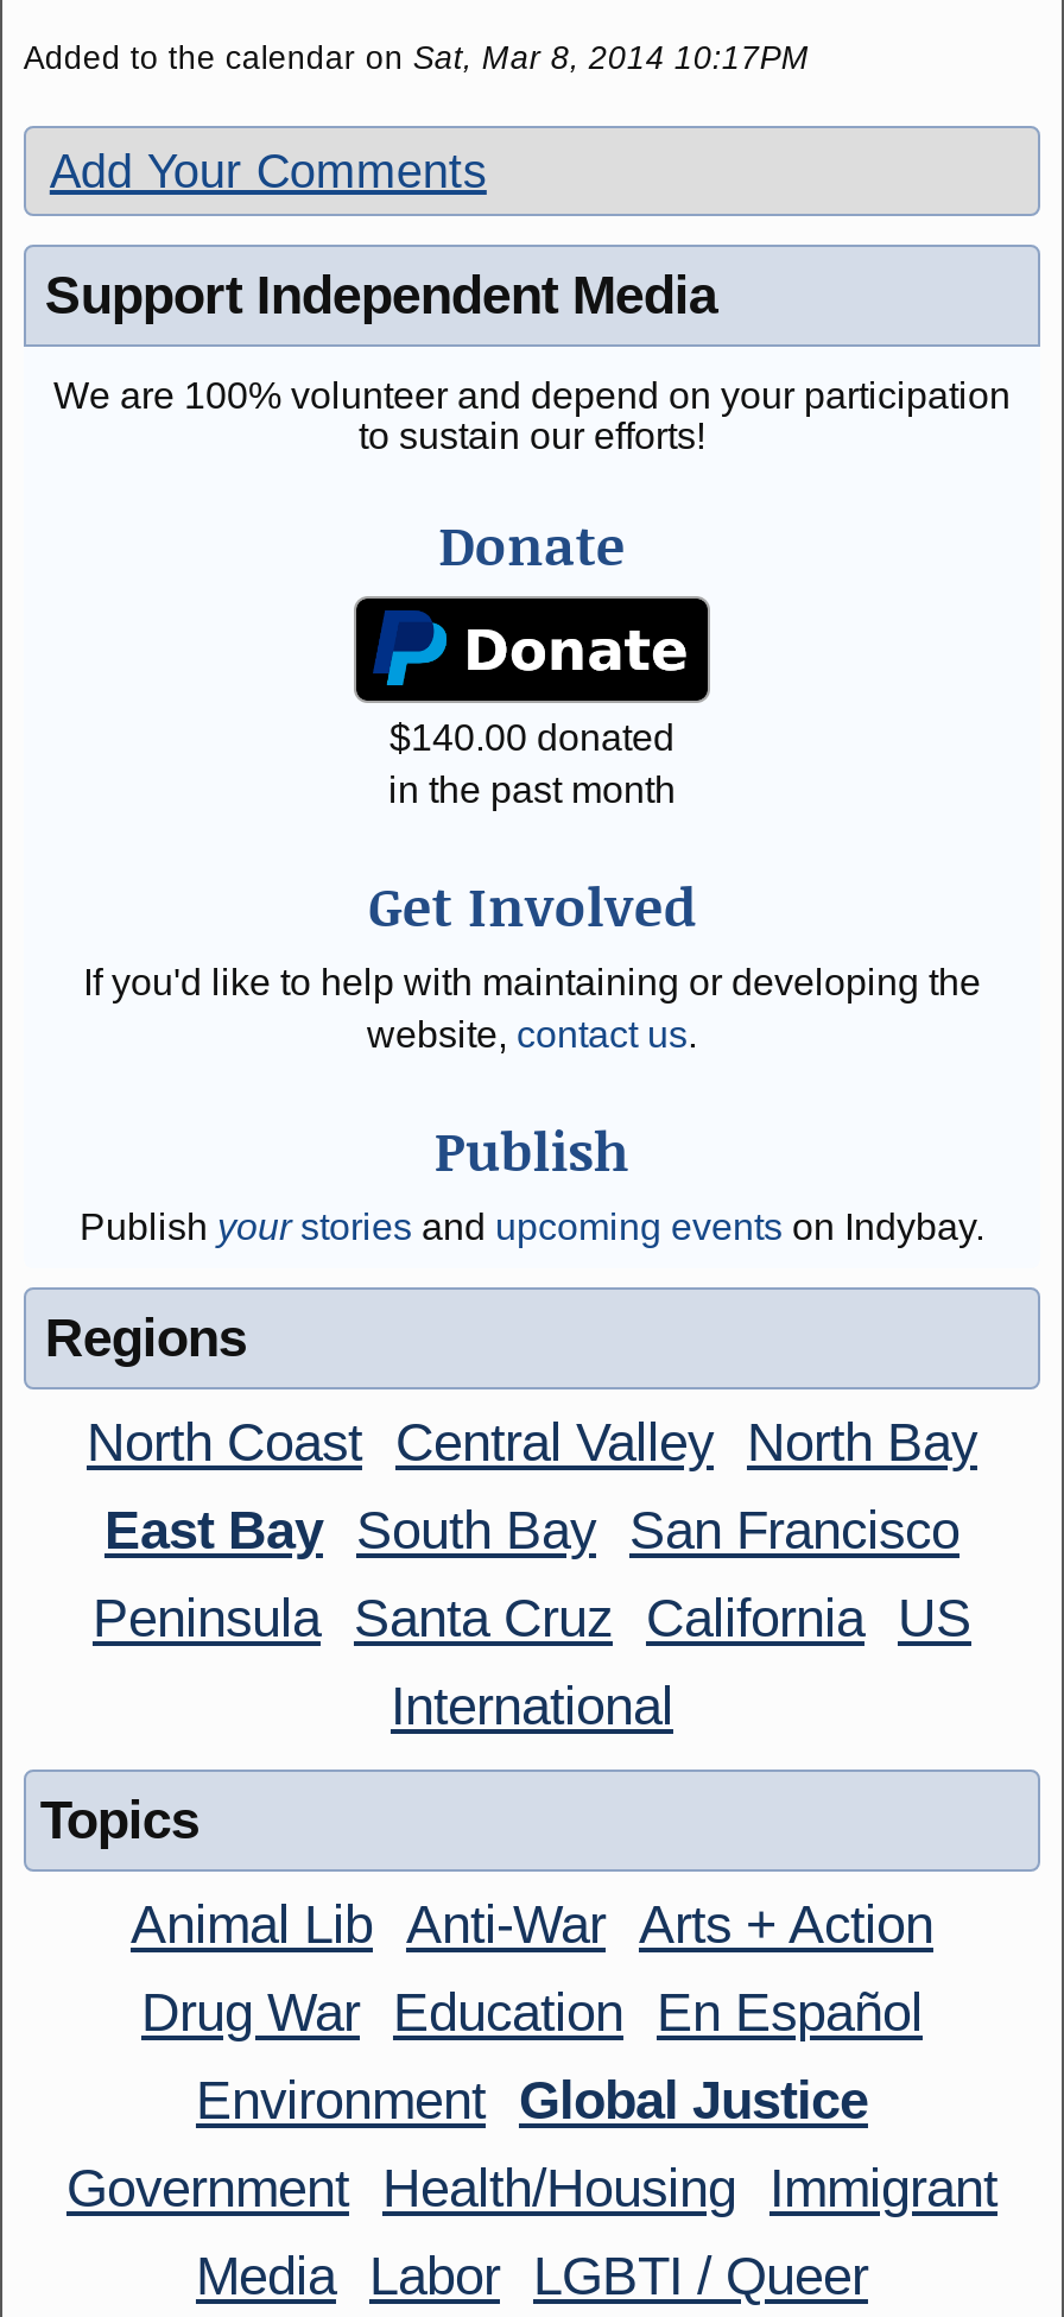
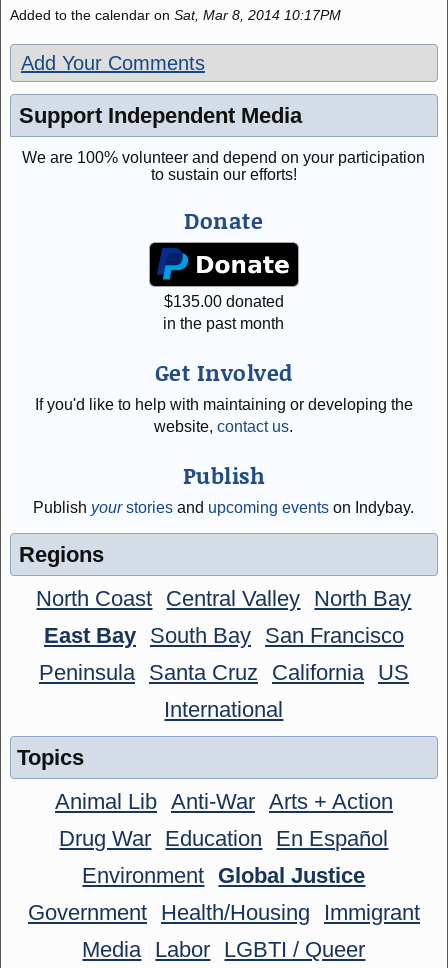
[389,717,674,757] $140.00 donated -> [164,293,284,310] $135.00 donated

